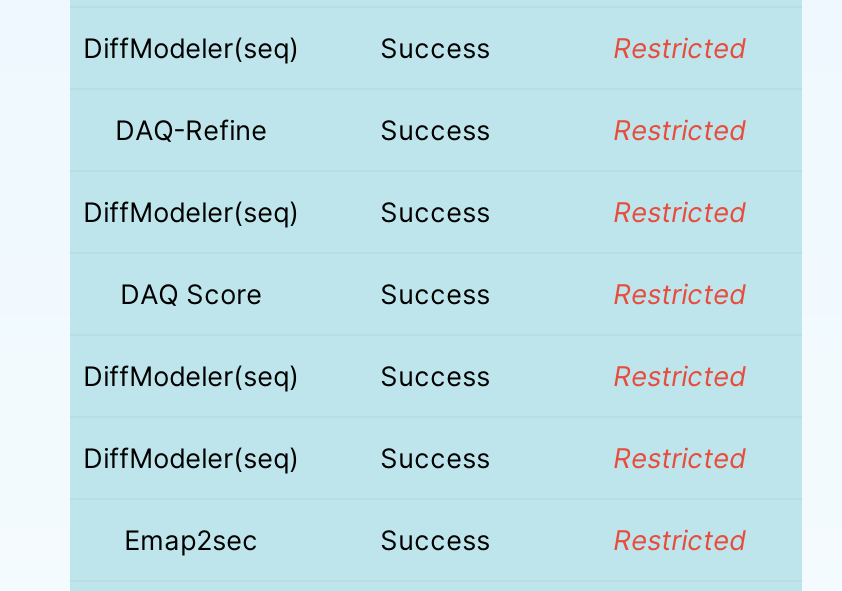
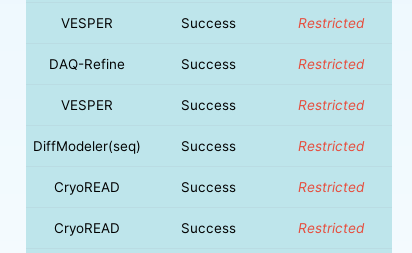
[83,32,299,64] DiffModeler(seq) -> [61,15,113,31] VESPER
[83,196,745,310] DiffModeler(seq) | Success | Restricted | DAQ Score -> [61,97,113,113] VESPER
[83,442,299,474] DiffModeler(seq) -> [54,179,120,195] CryoREAD
[124,524,258,556] Emap2sec -> [54,220,120,236] CryoREAD

